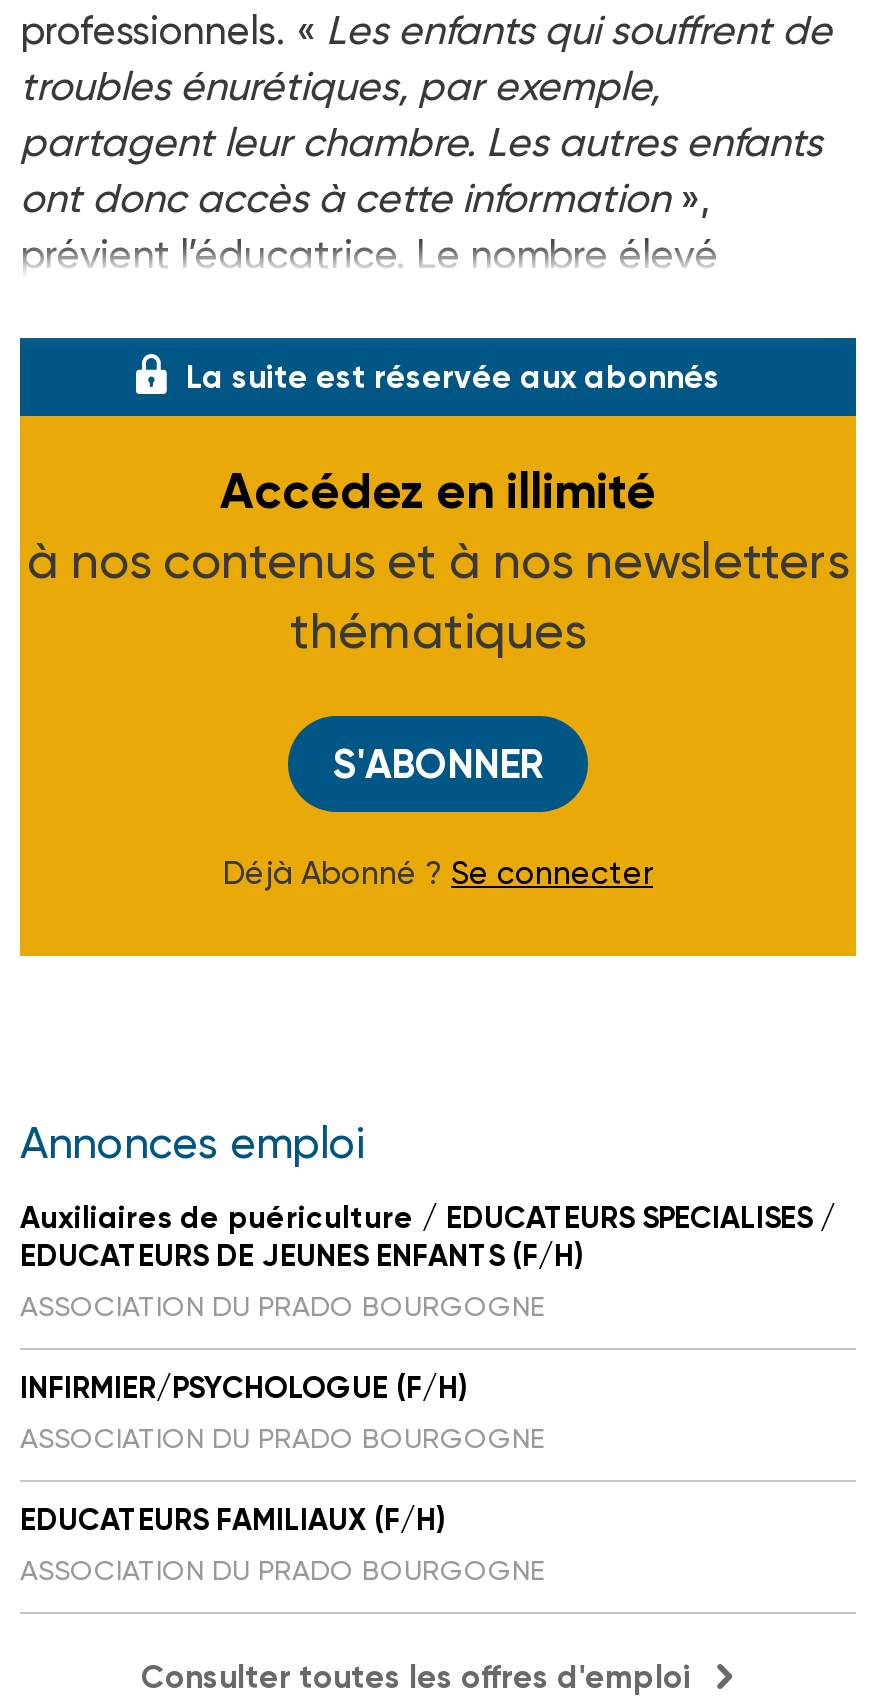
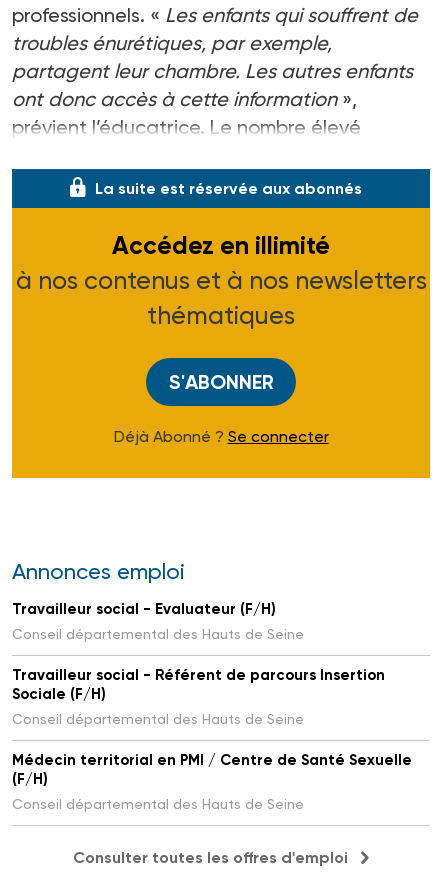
[20,1200,836,1322] Auxiliaires de puériculture / EDUCATEURS SPECIALISES / | EDUCATEURS DE JEUNES ENFANTS (F/H) | ASSOCIATION DU PRADO BOURGOGNE -> [12,600,304,642] Travailleur social - Evaluateur (F/H) | Conseil départemental des Hauts de Seine
[20,1370,544,1454] INFIRMIER/PSYCHOLOGUE (F/H) | ASSOCIATION DU PRADO BOURGOGNE -> [12,666,385,727] Travailleur social - Référent de parcours Insertion | Sociale (F/H) | Conseil départemental des Hauts de Seine
[20,1502,544,1586] EDUCATEURS FAMILIAUX (F/H) | ASSOCIATION DU PRADO BOURGOGNE -> [12,751,412,812] Médecin territorial en PMI / Centre de Santé Sexuelle | (F/H) | Conseil départemental des Hauts de Seine

